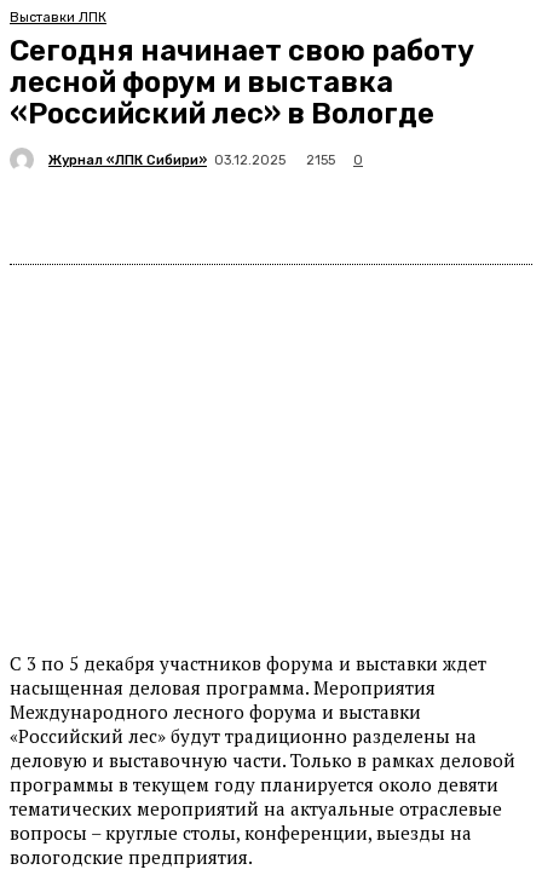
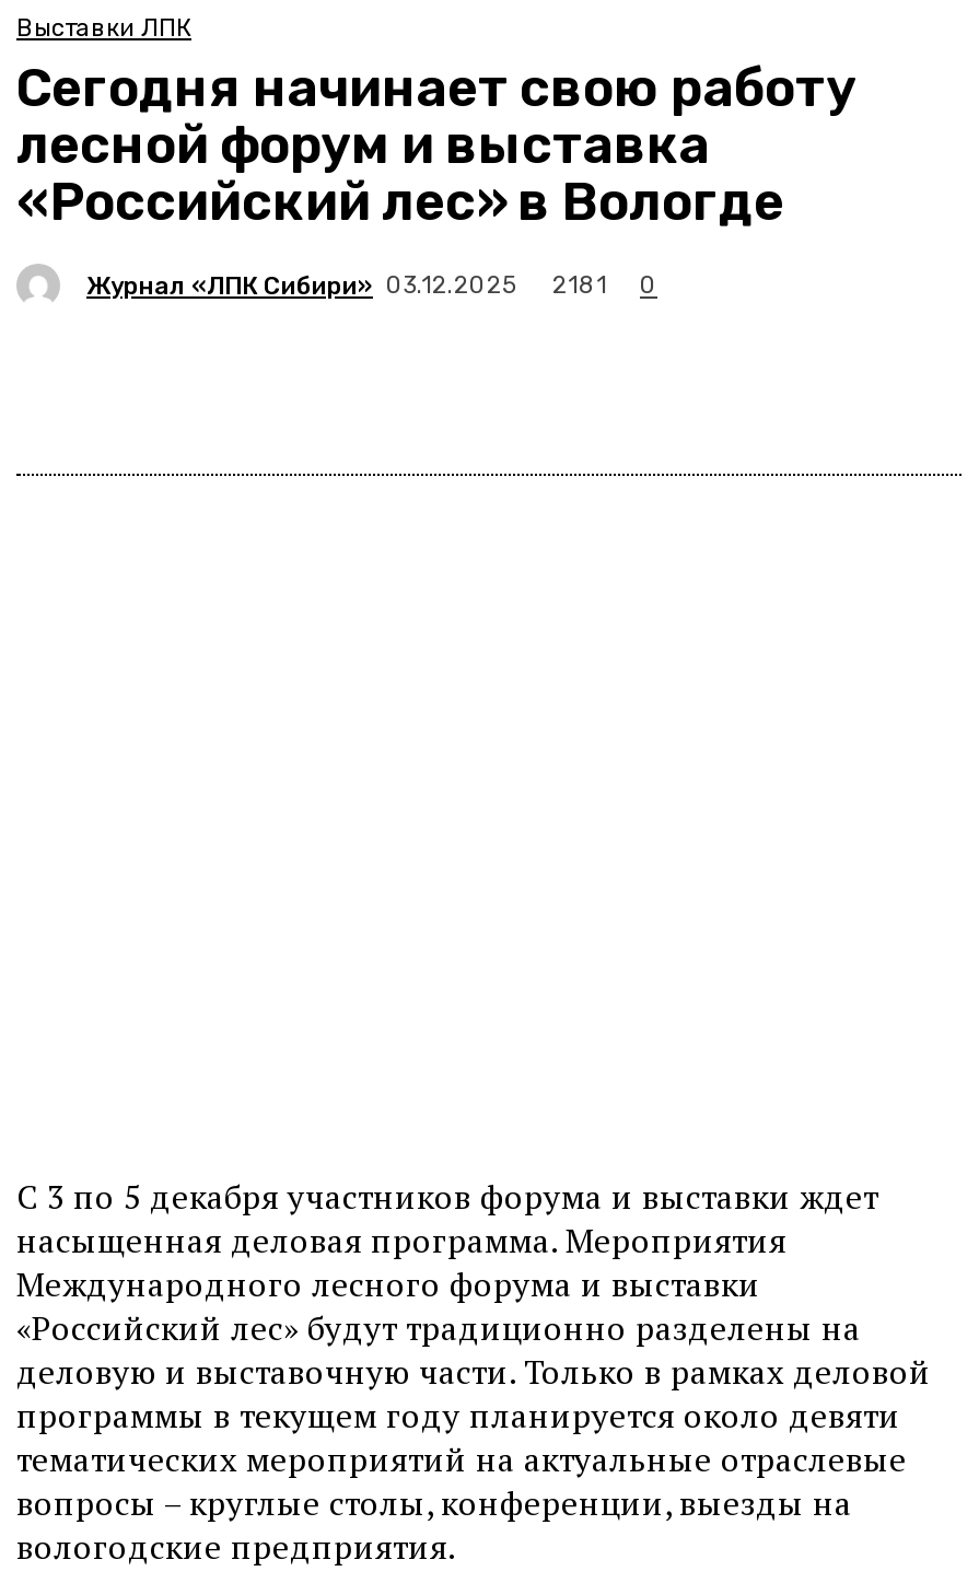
[48,152,363,168] Журнал «ЛПК Сибири» 03.12.2025 2155 0 -> [86,271,657,300] Журнал «ЛПК Сибири» 03.12.2025 2181 0

